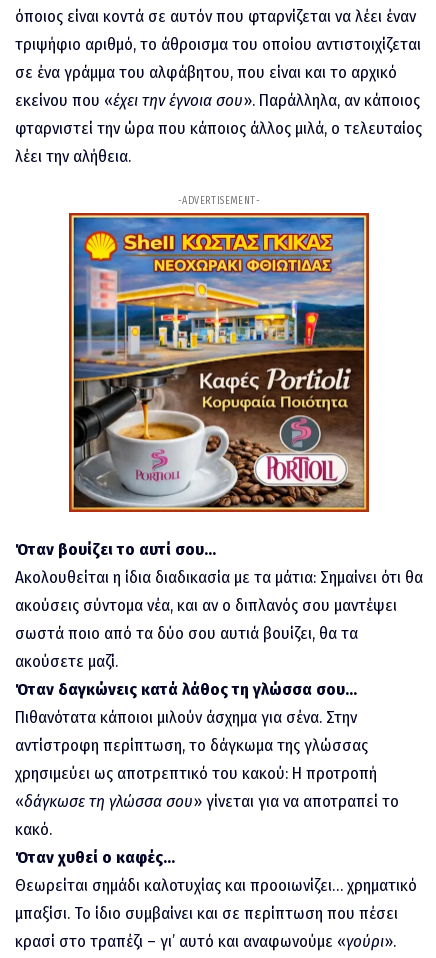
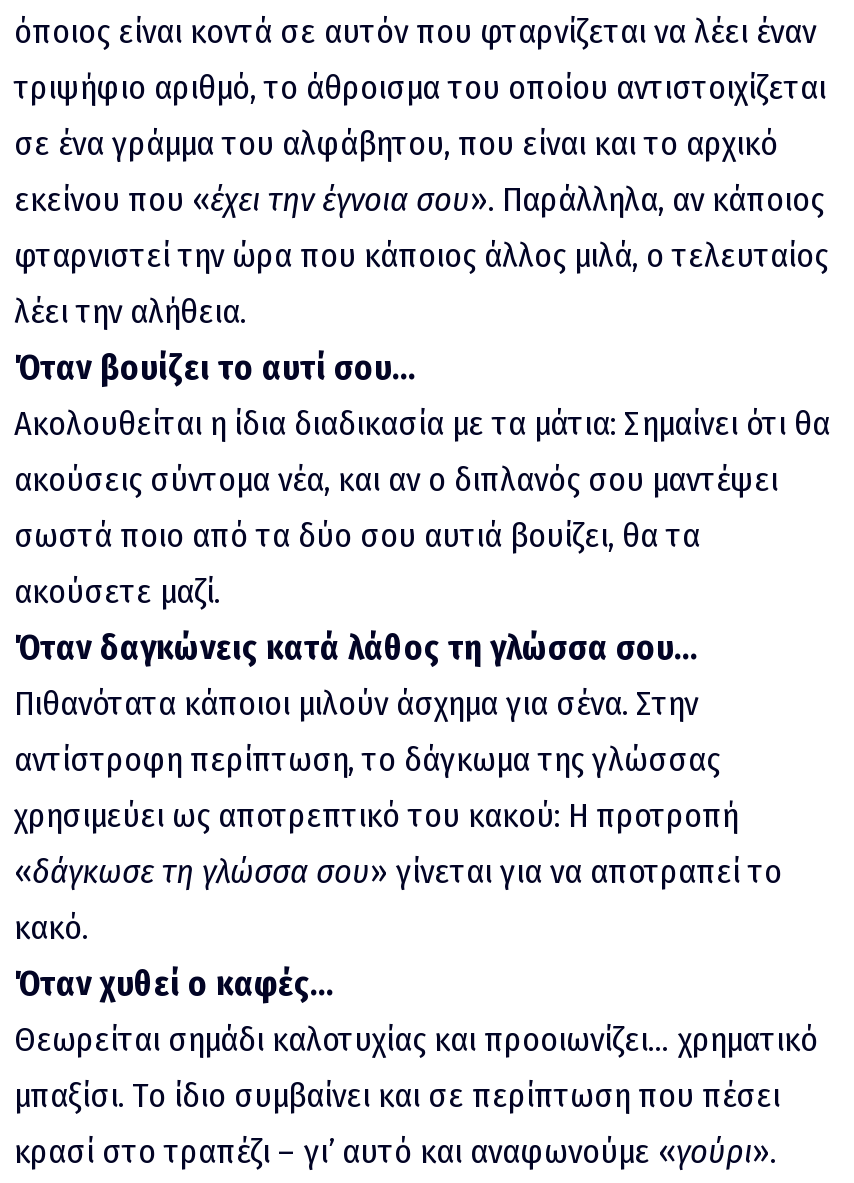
[178,195,260,207] -ADVERTISEMENT- -> none
[68,212,370,513] [image] -> none

